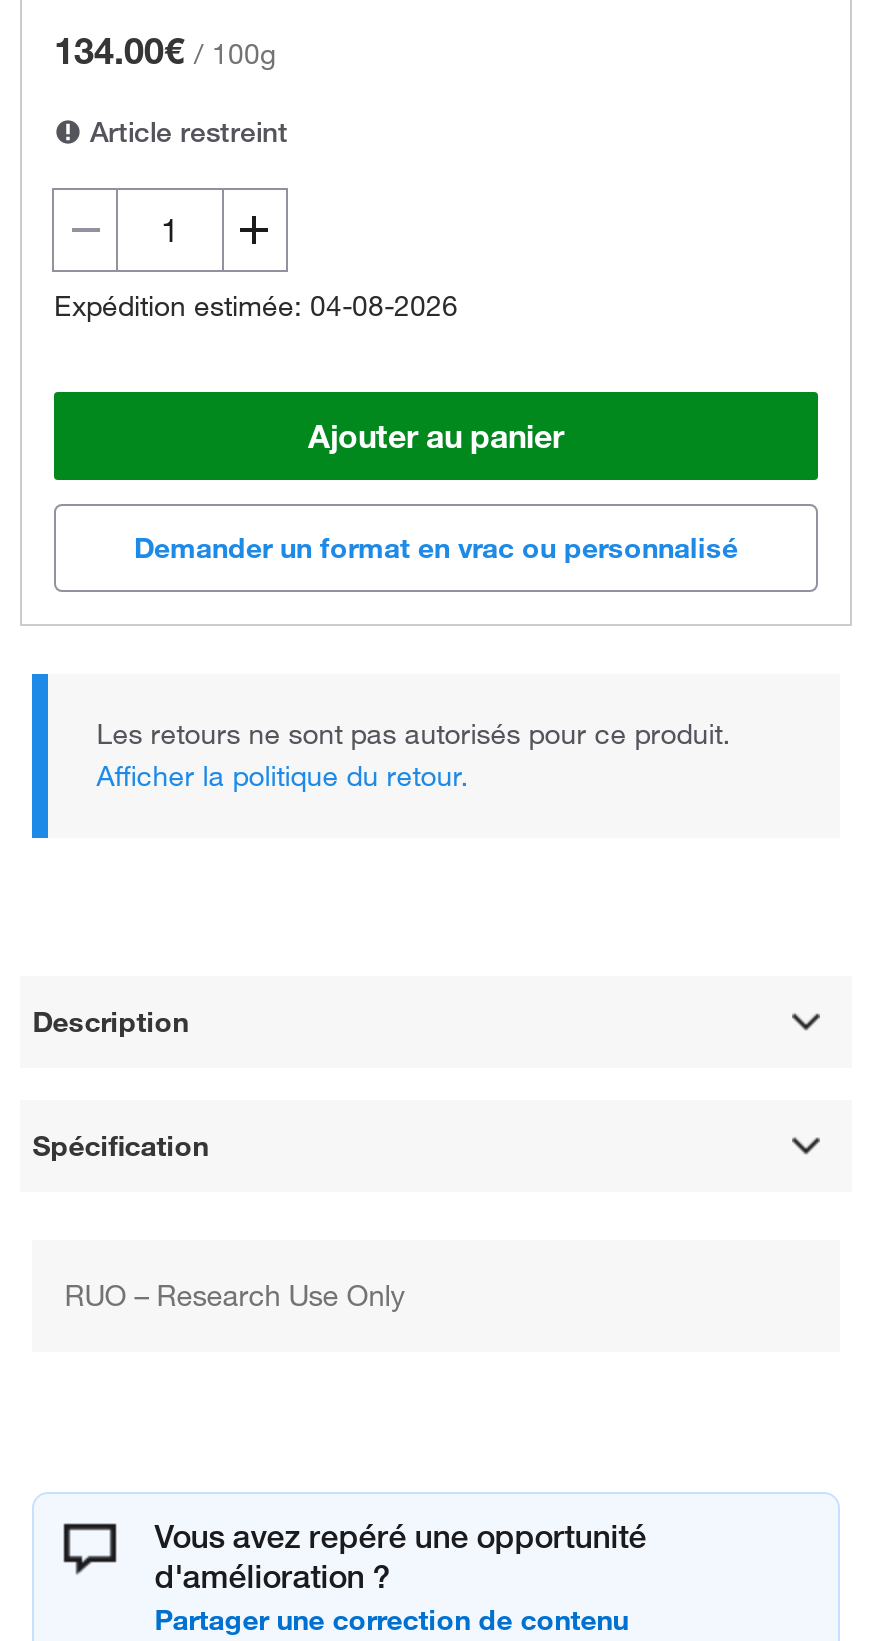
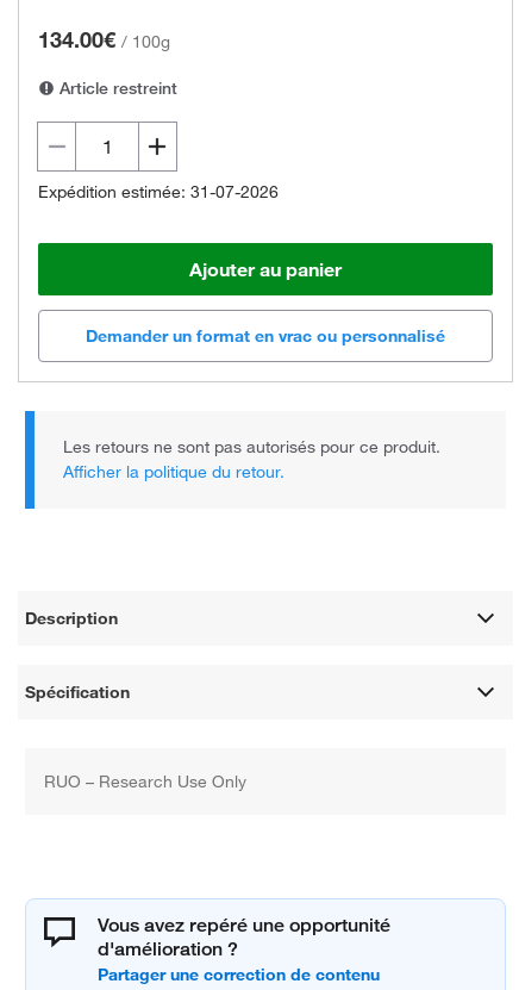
[54,288,458,324] Expédition estimée: 04-08-2026 -> [38,181,279,203] Expédition estimée: 31-07-2026

